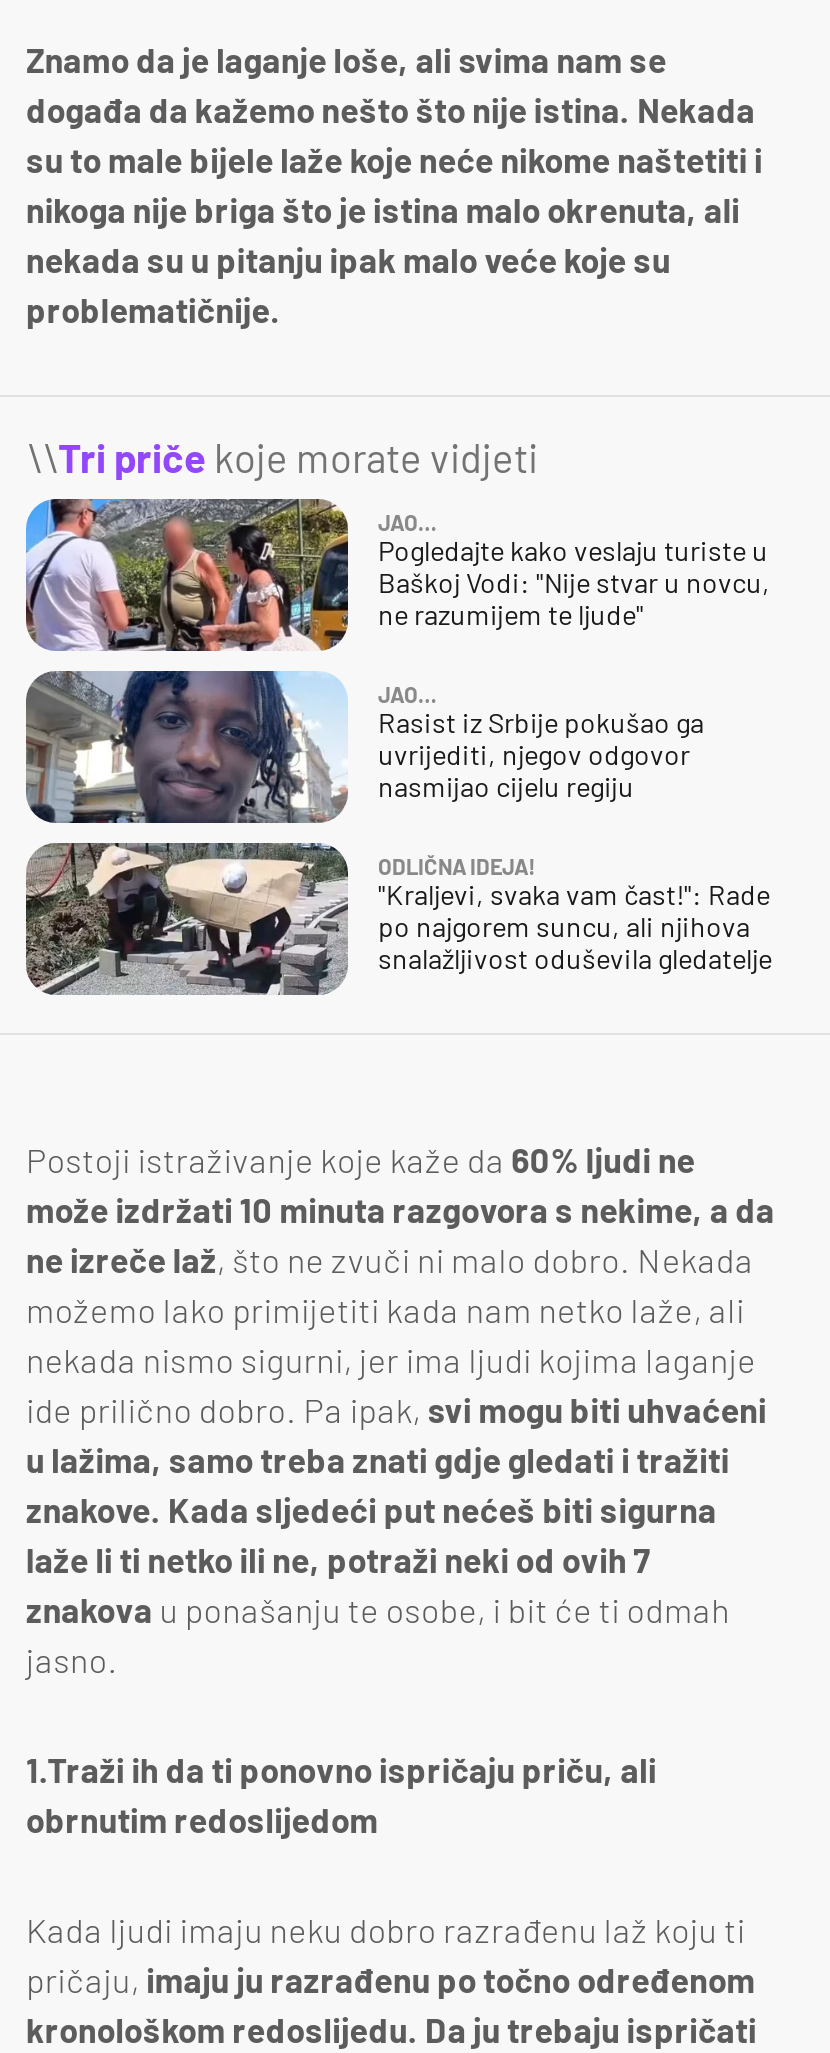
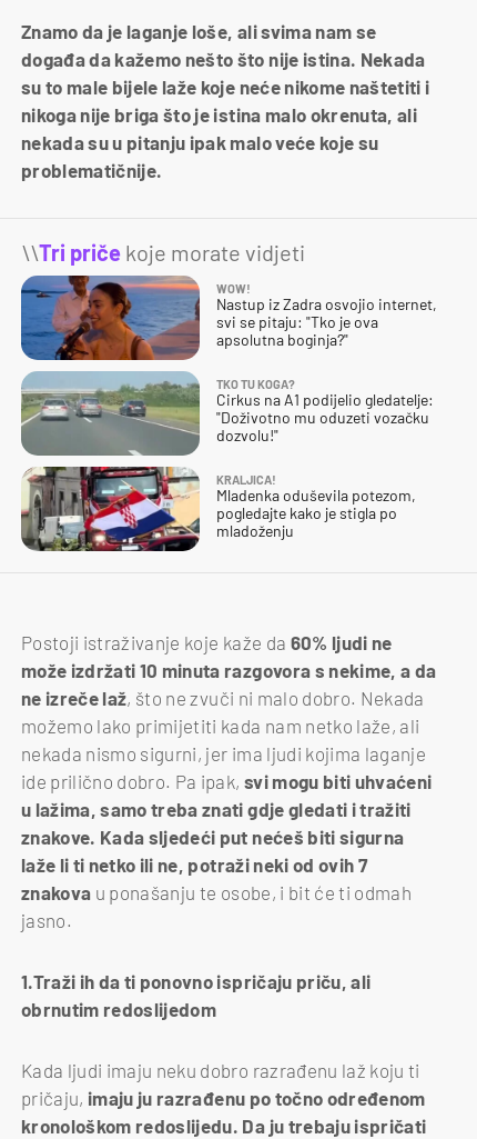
[24,497,770,653] [image] | JAO… | Pogledajte kako veslaju turiste u | Baškoj Vodi: "Nije stvar u novcu, | ne razumijem te ljude" -> [20,274,437,361] [image] | WOW! | Nastup iz Zadra osvojio internet, | svi se pitaju: "Tko je ova | apsolutna boginja?"
[26,669,704,825] [image] | JAO… | Rasist iz Srbije pokušao ga | uvrijediti, njegov odgovor | nasmijao cijelu regiju -> [21,371,434,457] [image] | TKO TU KOGA? | Cirkus na A1 podijelio gledatelje: | "Doživotno mu oduzeti vozačku | dozvolu!"
[24,841,772,997] [image] | ODLIČNA IDEJA! | "Kraljevi, svaka vam čast!": Rade | po najgorem suncu, ali njihova | snalažljivost oduševila gledatelje -> [21,466,416,552] [image] | KRALJICA! | Mladenka oduševila potezom, | pogledajte kako je stigla po | mladoženju

